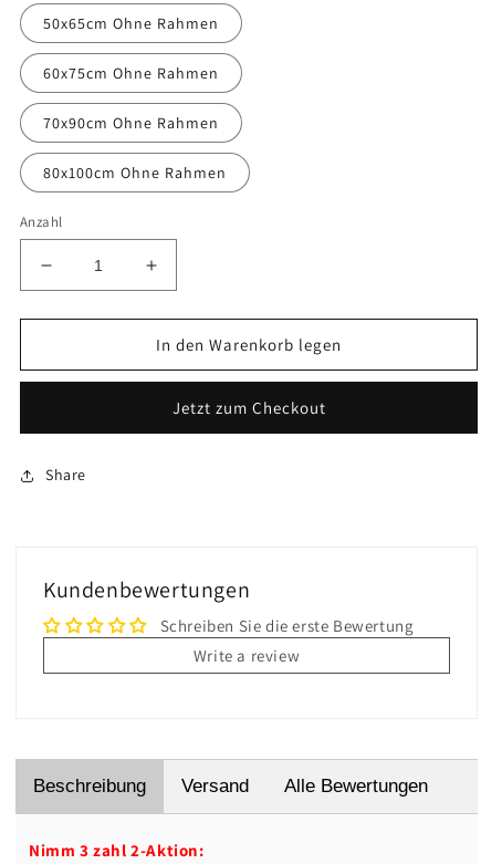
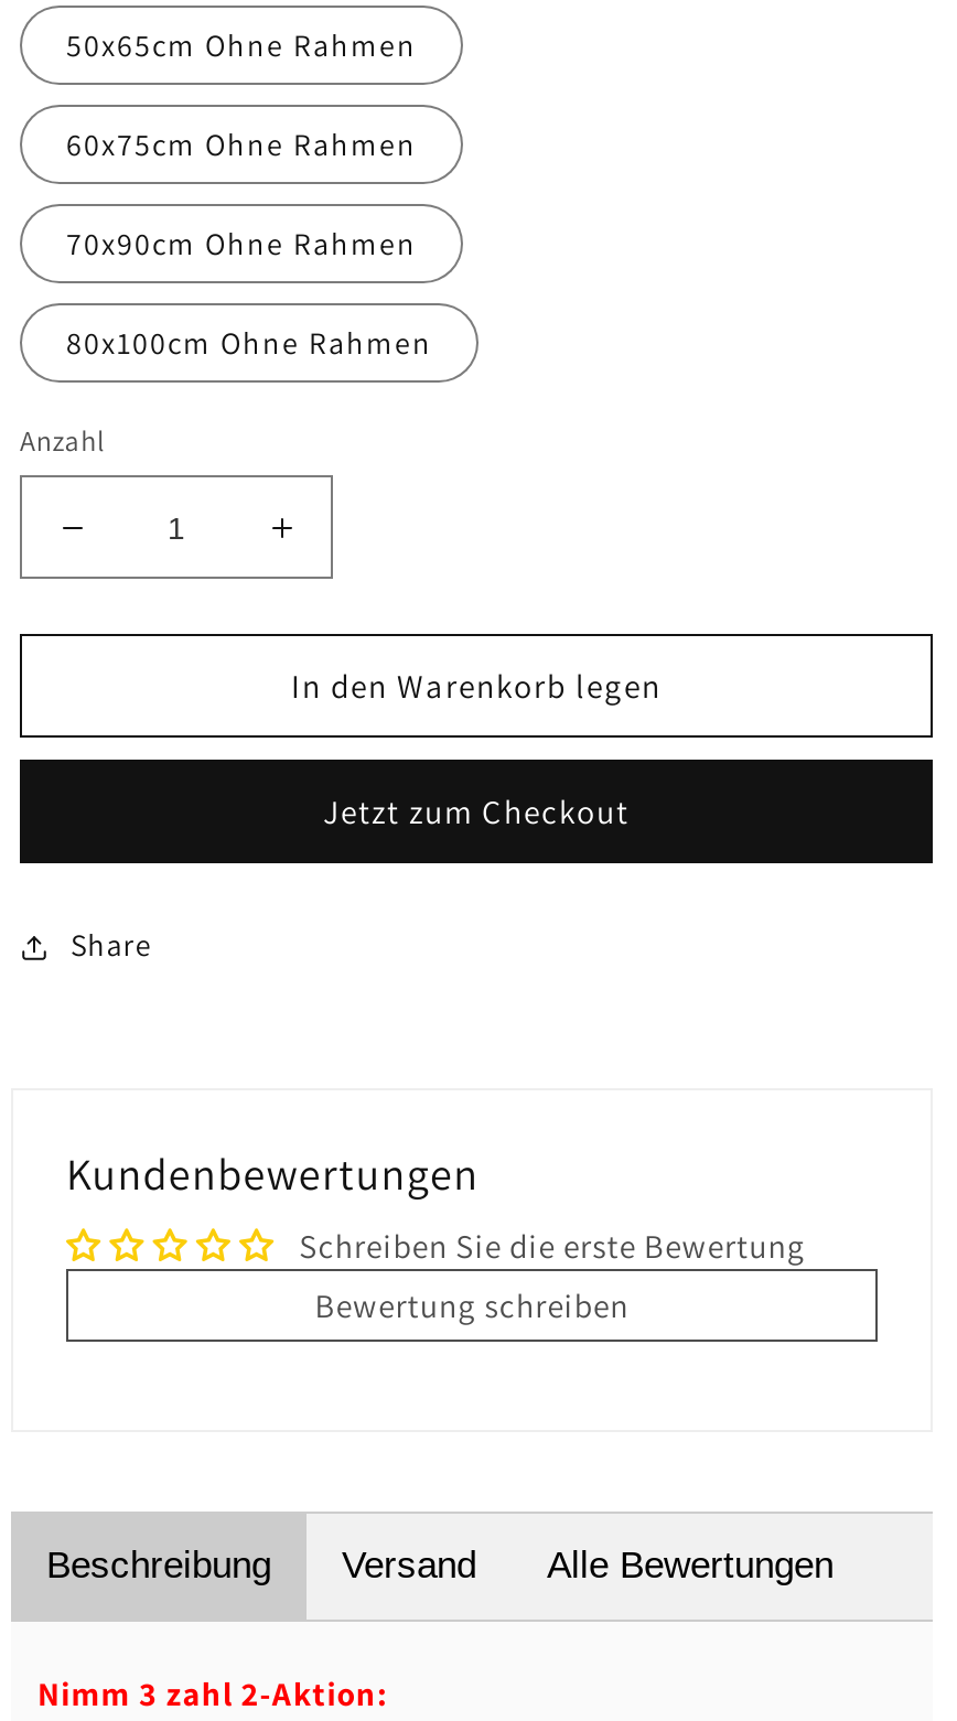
[193,645,300,666] Write a review -> [315,1285,629,1327] Bewertung schreiben

